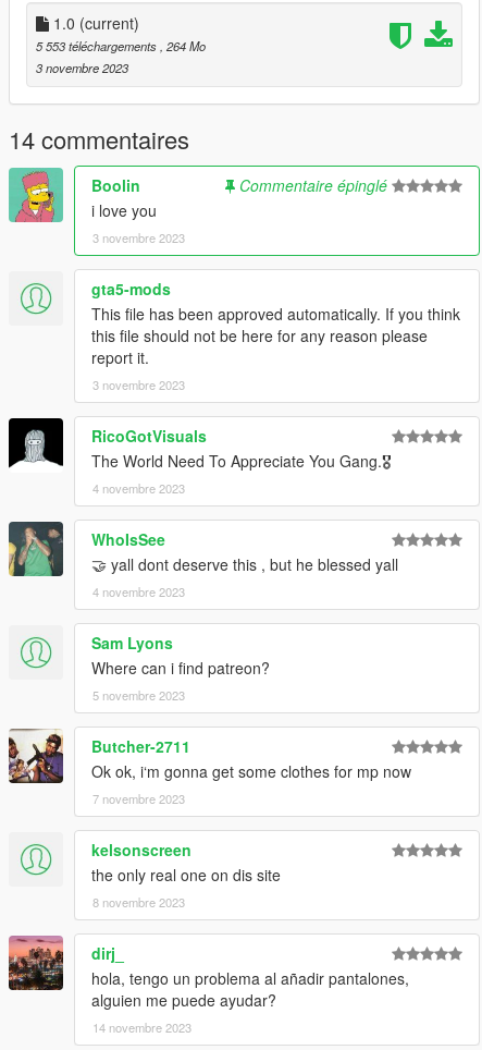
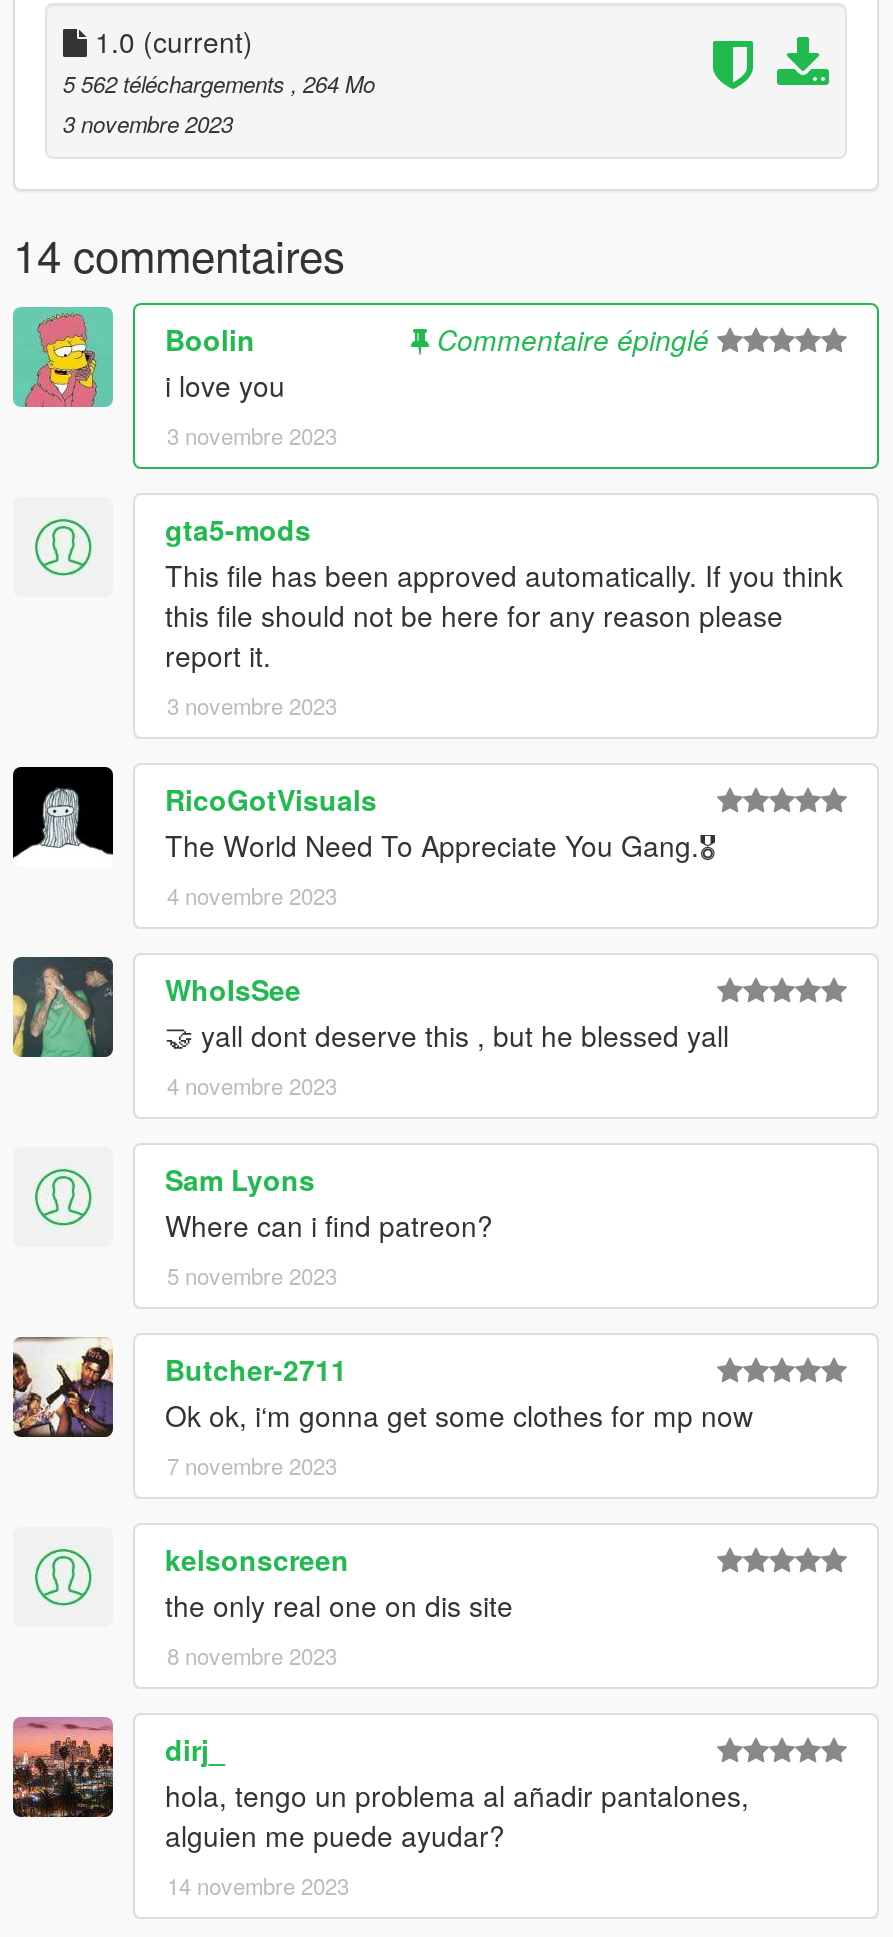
[36,37,206,55] 5 553 téléchargements, 264 Mo -> [63,67,375,99] 5 562 téléchargements, 264 Mo

